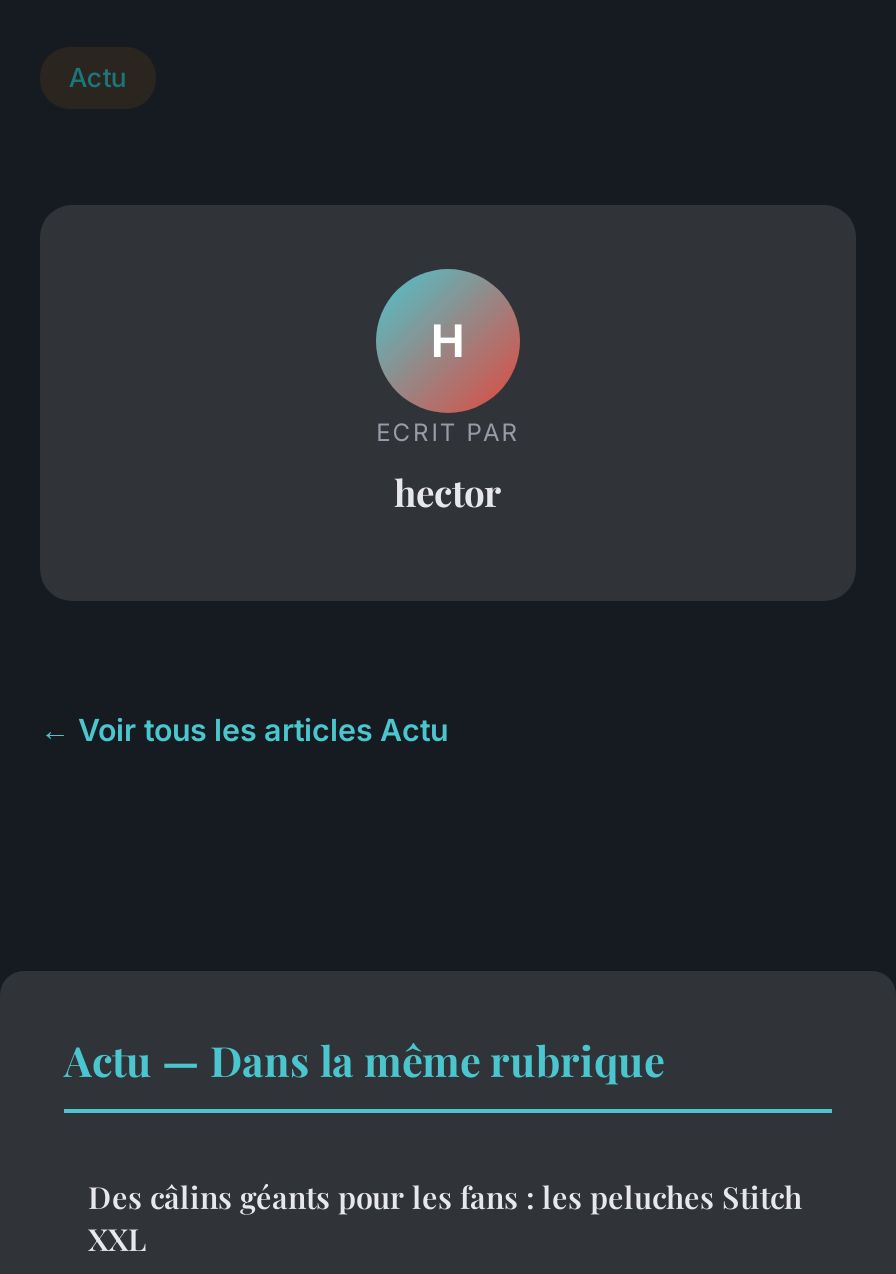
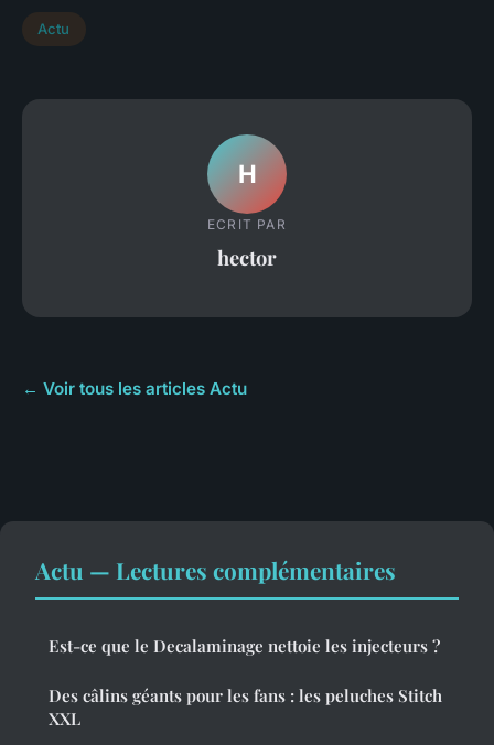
[64,1030,664,1086] Actu — Dans la même rubrique -> [35,554,440,656] Actu — Lectures complémentaires | Est-ce que le Decalaminage nettoie les injecteurs ?

